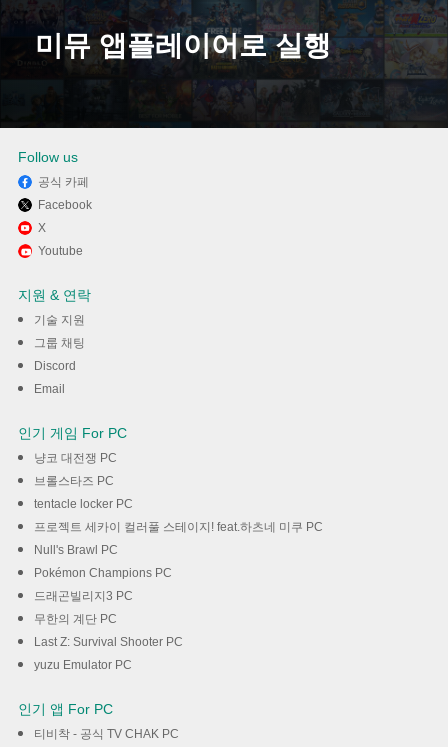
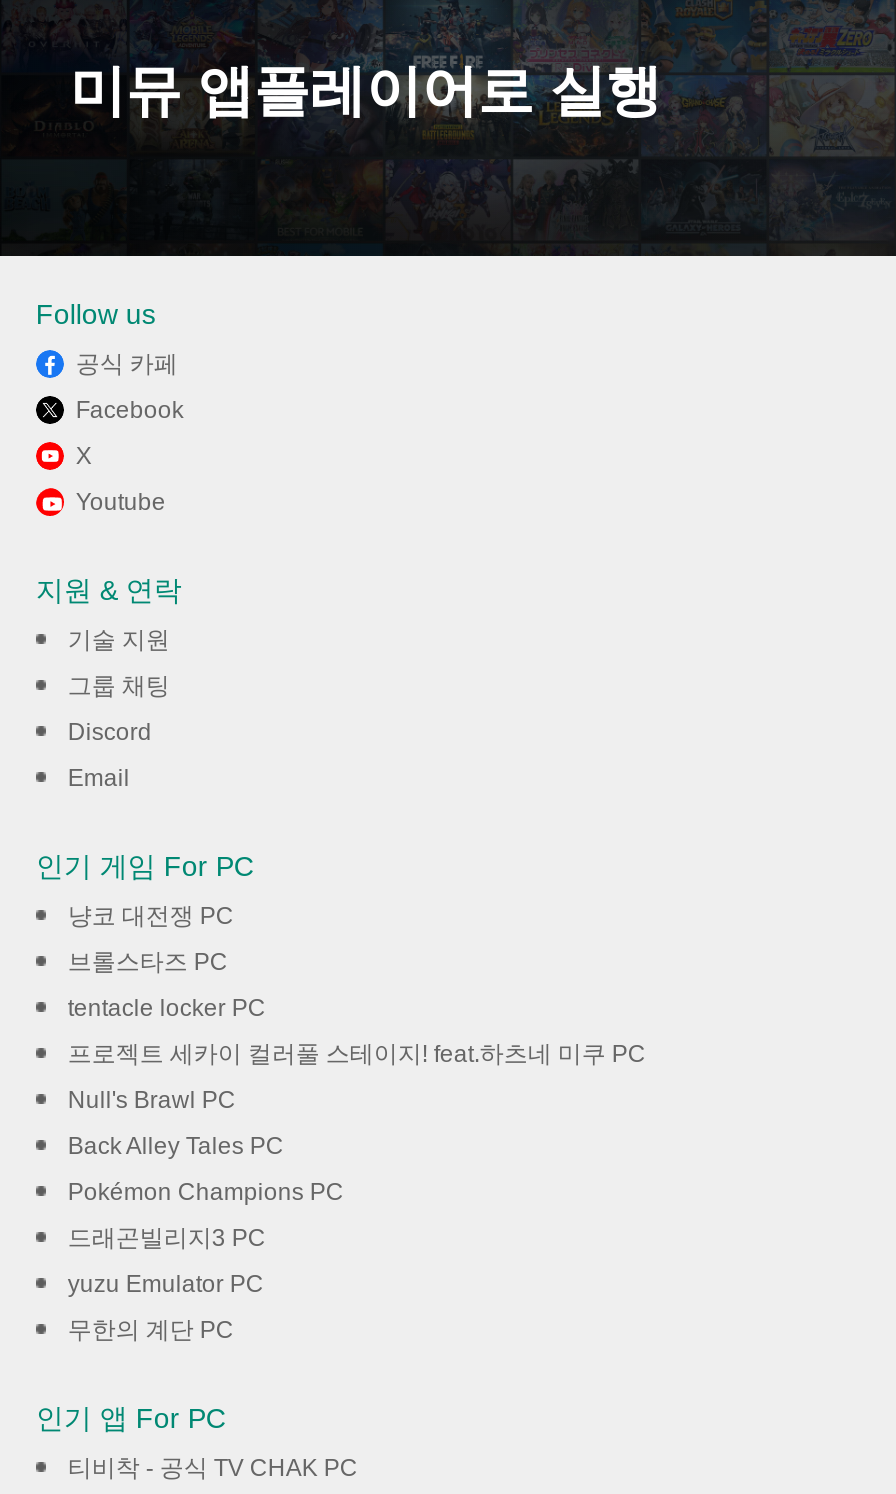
none -> [68,1133,284,1161] Back Alley Tales PC
moved [34,566,172,603] -> [68,1179,344,1253]: Pokémon Champions PC | 드래곤빌리지3 PC
moved [34,612,117,626] -> [68,1317,234,1345]: 무한의 계단 PC
[34,635,183,649] Last Z: Survival Shooter PC -> none
moved [34,658,132,672] -> [68,1271,264,1299]: yuzu Emulator PC

